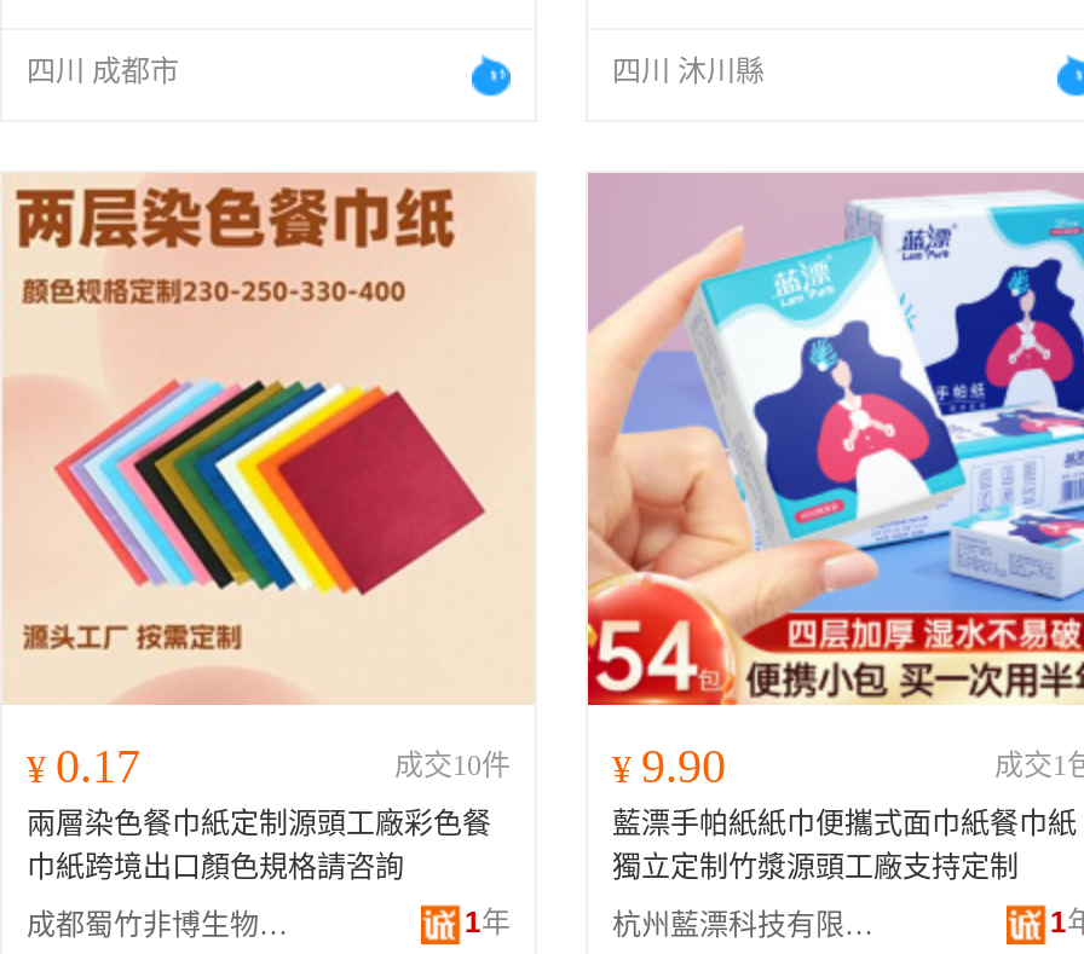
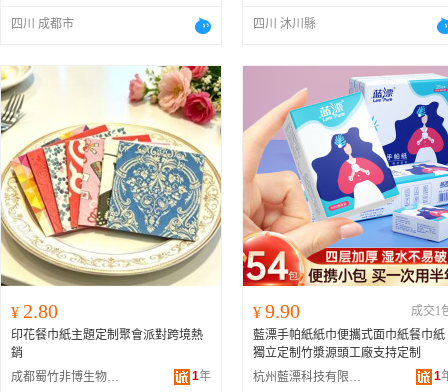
[7,173,535,884] [image] | ¥ 0.17 | 成交10件 | 兩層染色餐巾紙定制源頭工廠彩色餐 | 巾紙跨境出口顏色規格請咨詢 -> [3,65,222,360] [image] | ¥ 2.80 | 印花餐巾紙主題定制聚會派對跨境熱 | 銷

